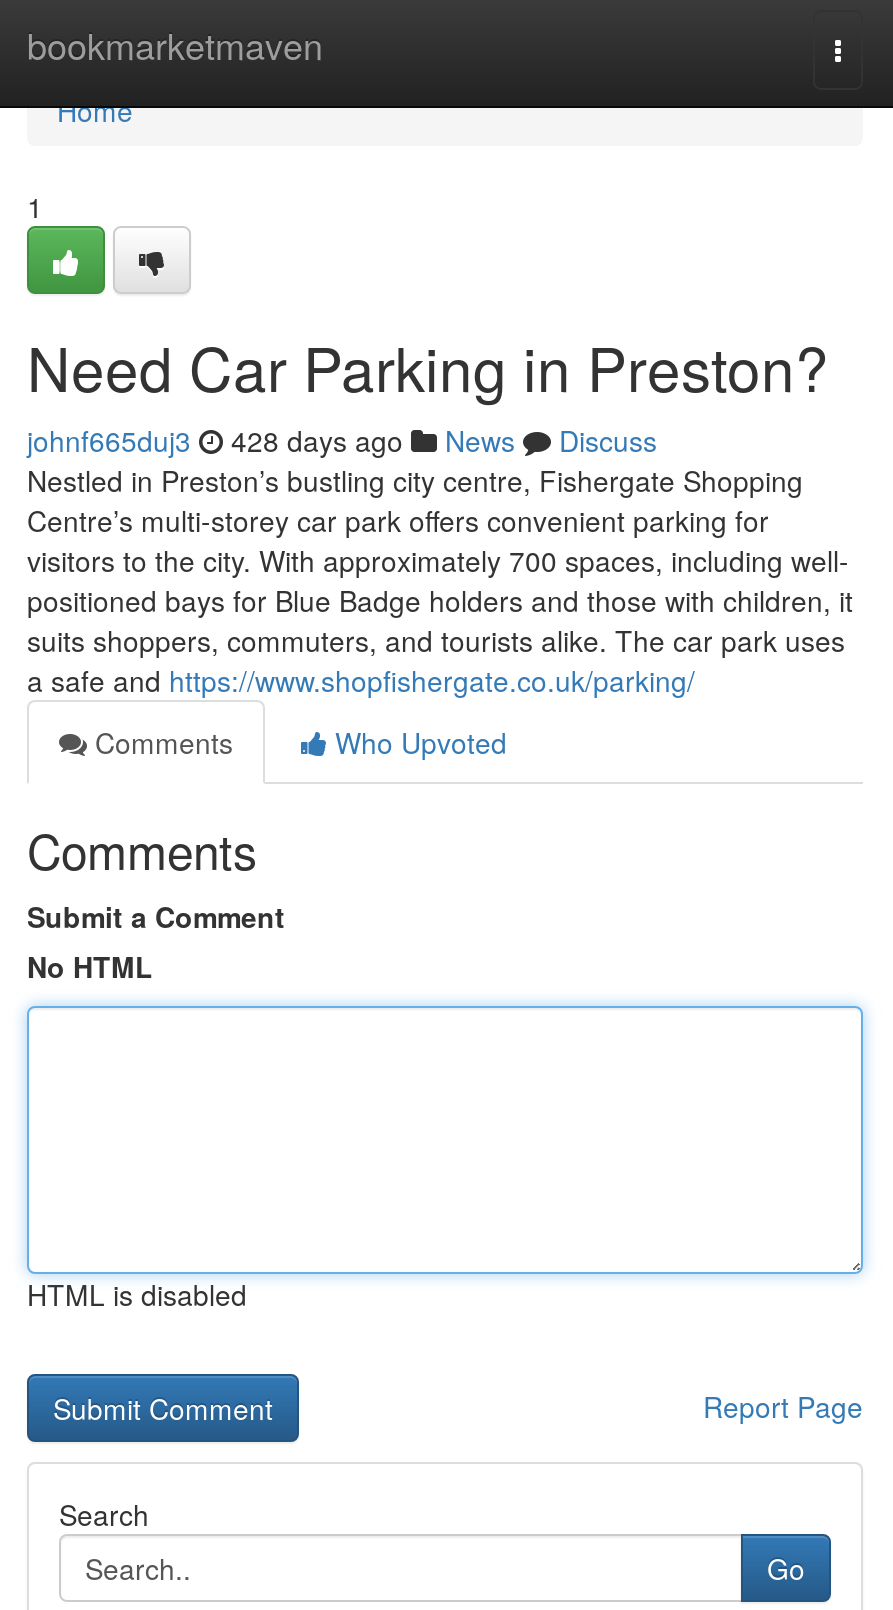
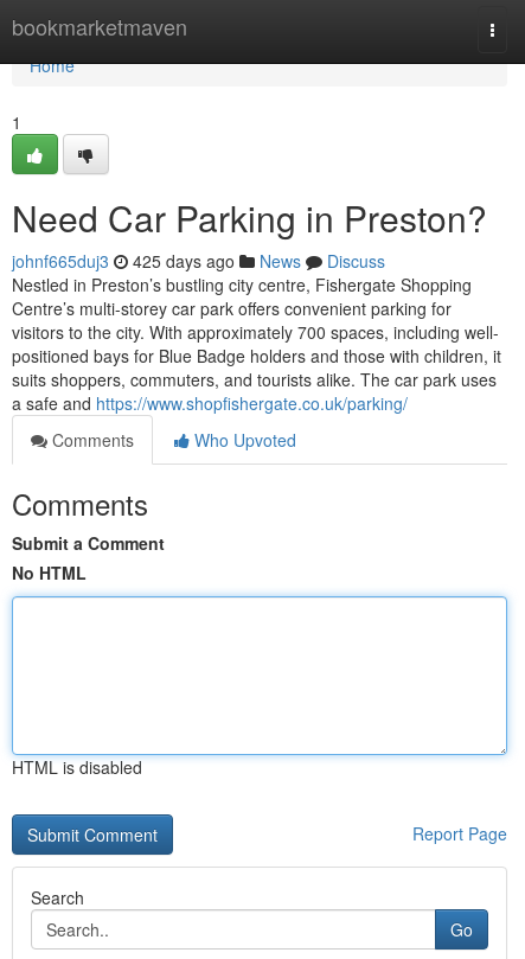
[27,420,657,460] johnf665duj3 428 days ago News Discuss -> [12,249,385,273] johnf665duj3 425 days ago News Discuss

